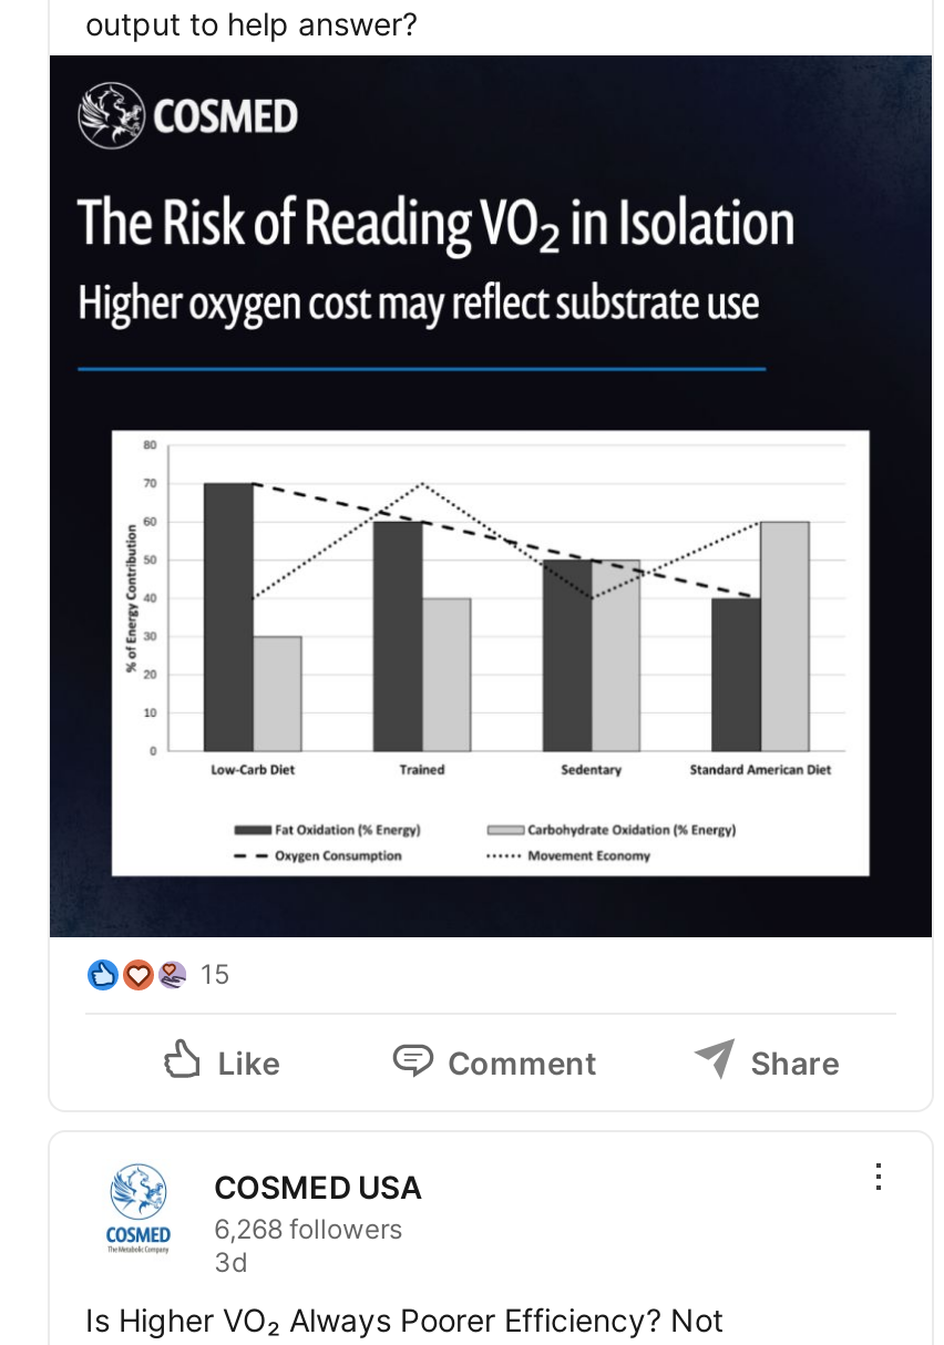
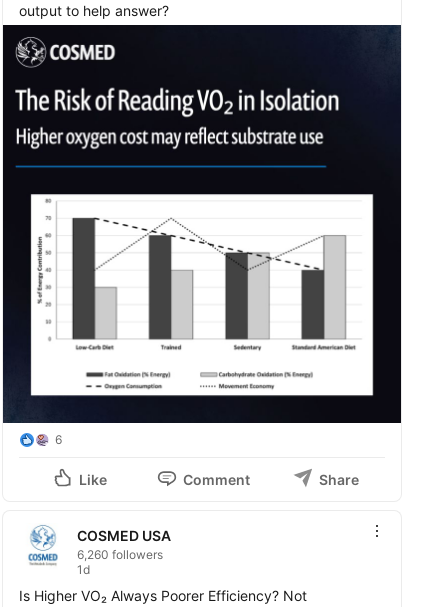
[201,958,229,991] 15 -> [55,432,62,447] 6
[214,1212,402,1279] 6,268 followers | 3d -> [77,547,163,577] 6,260 followers | 1d

